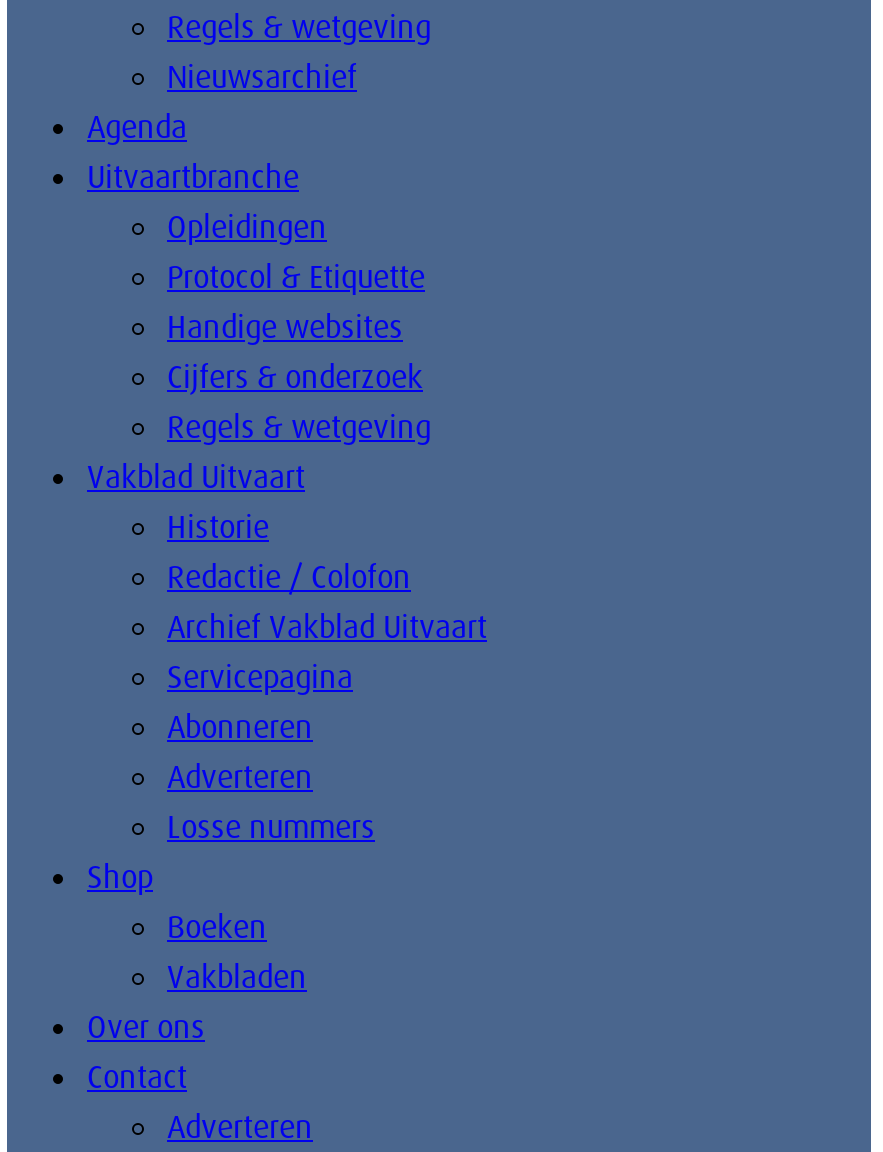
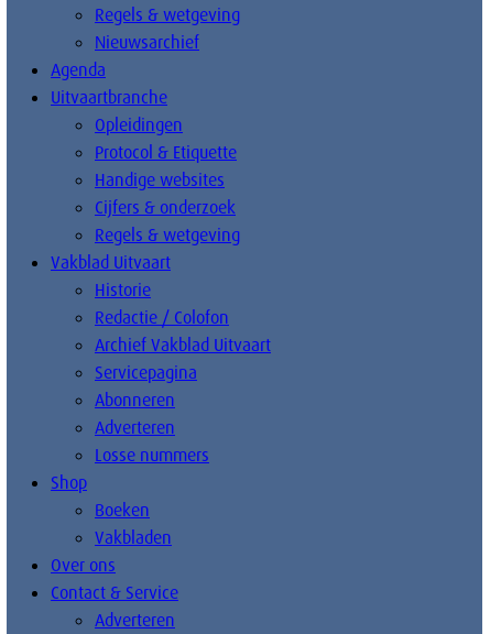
[87,1056,187,1098] Contact -> [51,581,178,604] Contact & Service

